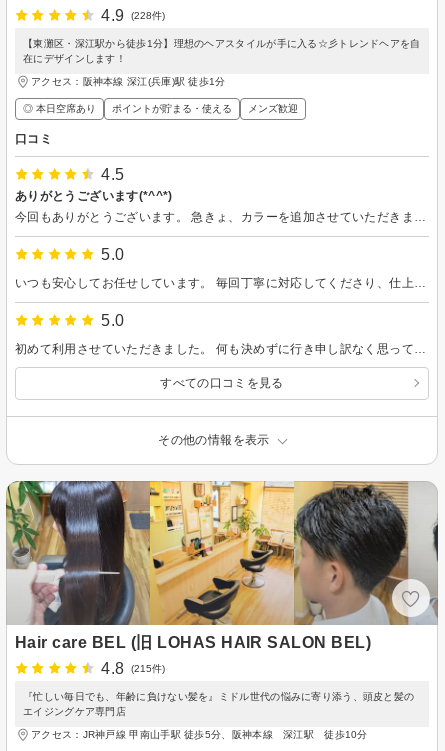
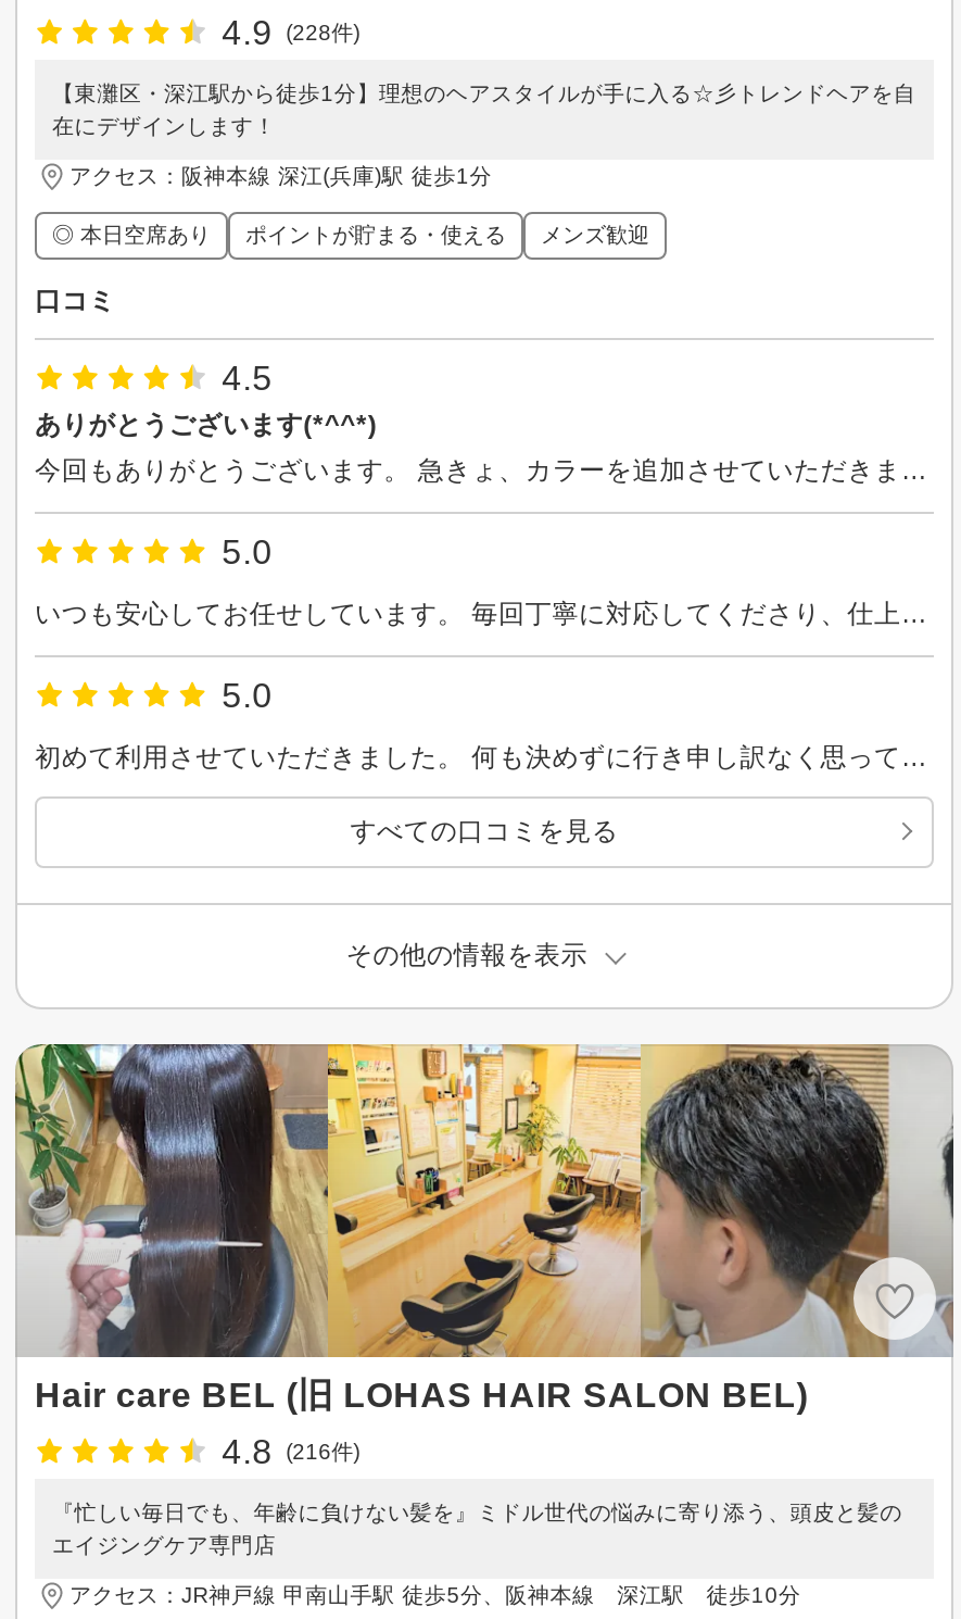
[101,660,165,677] 4.8 (215件) -> [222,1433,360,1469] 4.8 (216件)

